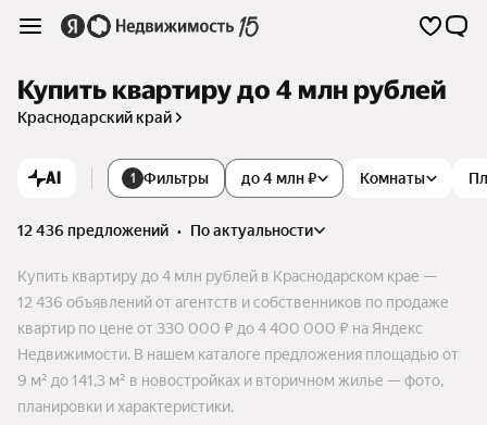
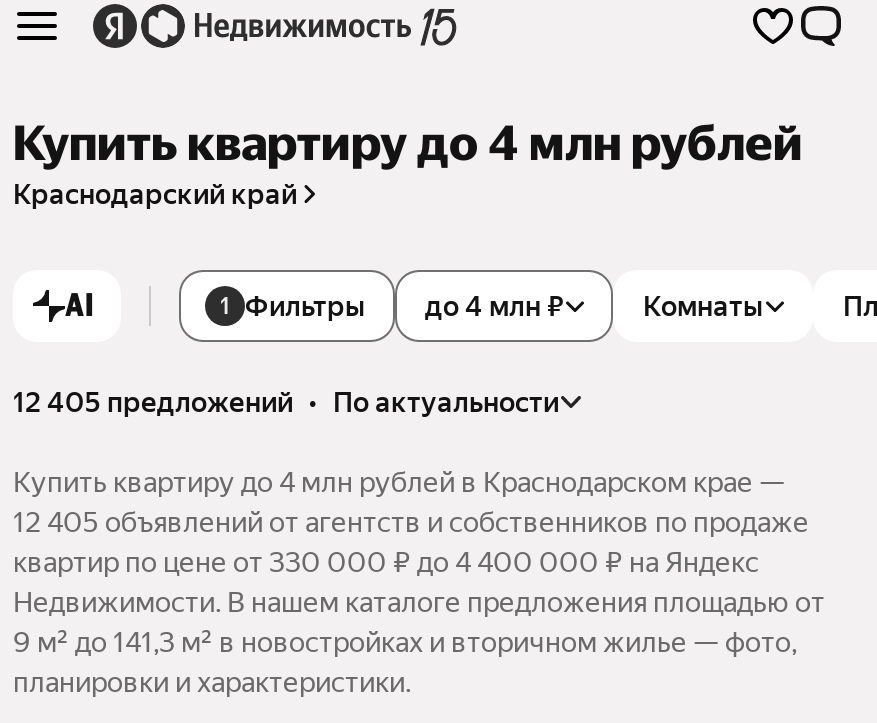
[17,222,313,239] 12 436 предложений • по актуальности -> [13,386,559,418] 12 405 предложений • по актуальности
[17,293,449,311] 12 436 объявлений от агентств и собственников по продаже -> [13,506,809,538] 12 405 объявлений от агентств и собственников по продаже

